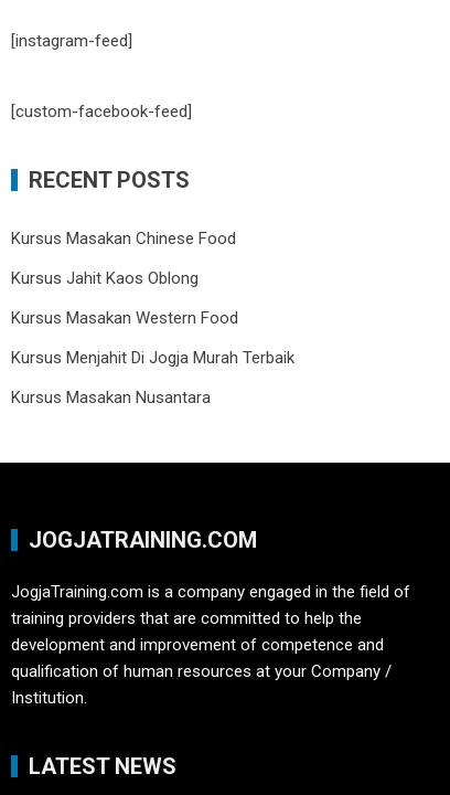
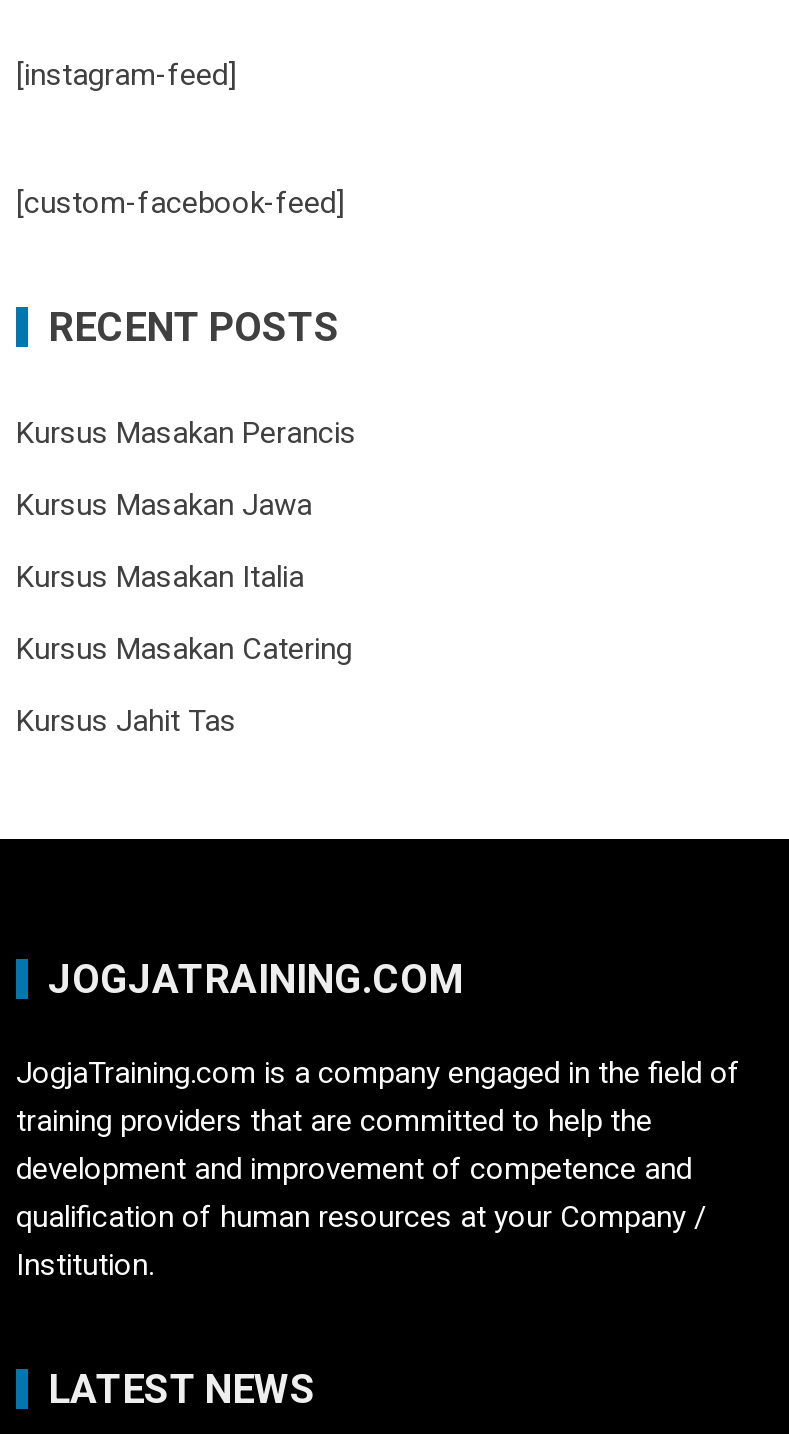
[11,228,236,248] Kursus Masakan Chinese Food -> [16,414,356,450] Kursus Masakan Perancis
[11,268,199,288] Kursus Jahit Kaos Oblong -> [16,486,312,522] Kursus Masakan Jawa
[11,308,238,327] Kursus Masakan Western Food -> [16,558,304,594] Kursus Masakan Italia
[11,347,294,367] Kursus Menjahit Di Jogja Murah Terbaik -> [16,630,352,666] Kursus Masakan Catering
[11,387,211,407] Kursus Masakan Nusantara -> [16,702,236,738] Kursus Jahit Tas

